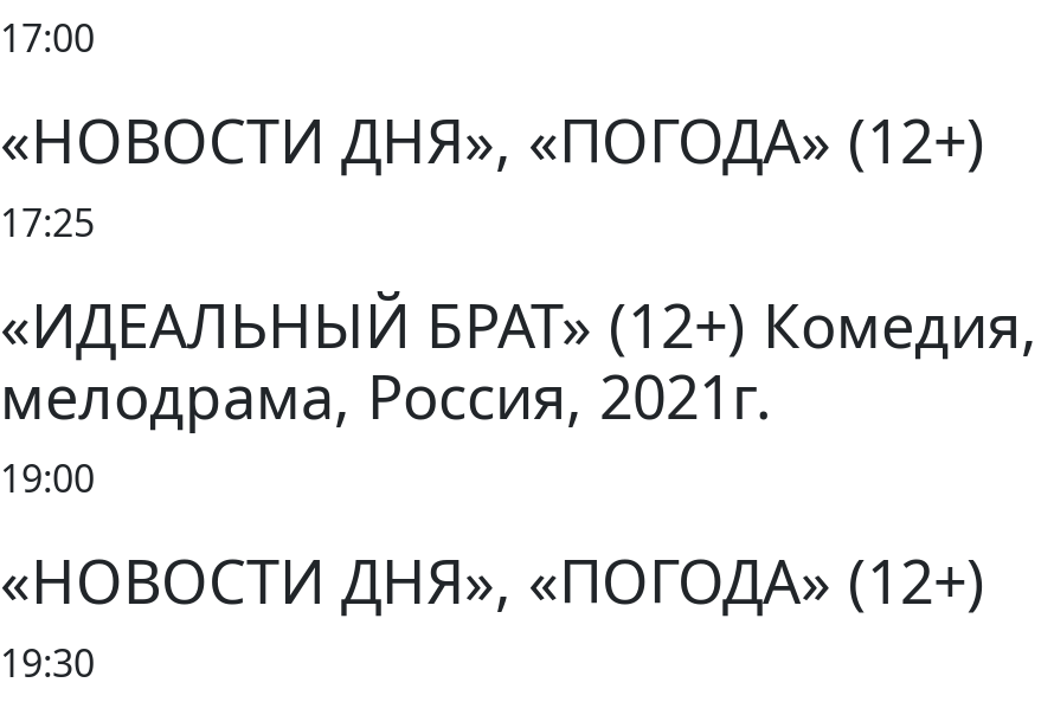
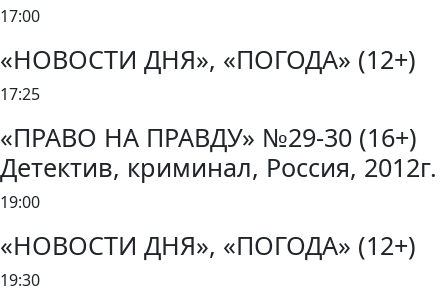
[0,284,1037,435] «ИДЕАЛЬНЫЙ БРАТ» (12+) Комедия, | мелодрама, Россия, 2021г. -> [0,120,437,184] «ПРАВО НА ПРАВДУ» №29-30 (16+) | Детектив, криминал, Россия, 2012г.

